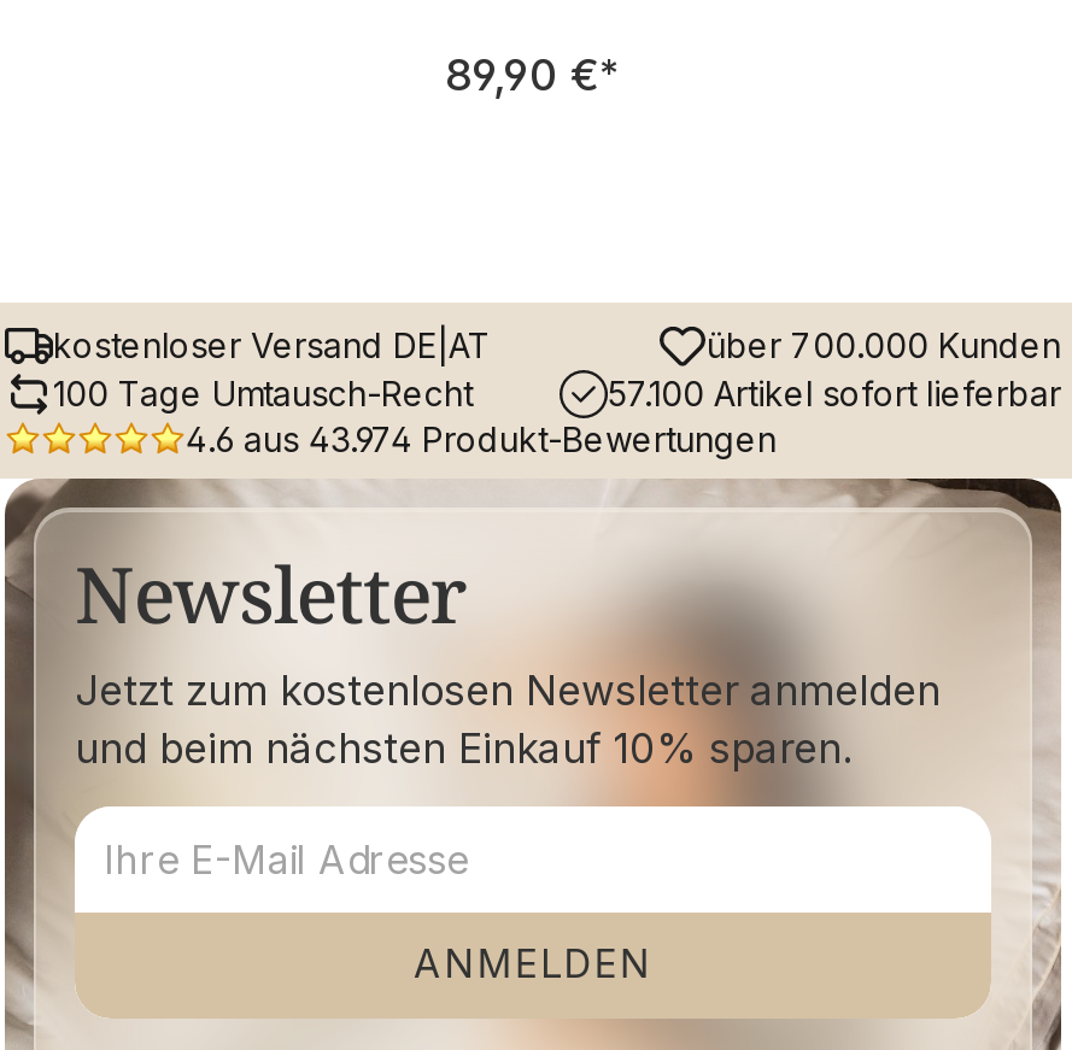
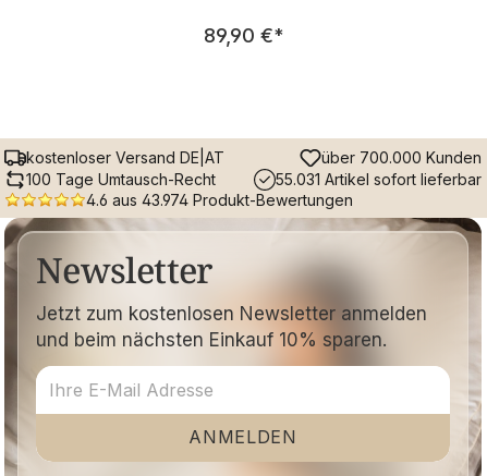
[608,373,1061,414] 57.100 Artikel sofort lieferbar -> [276,170,482,189] 55.031 Artikel sofort lieferbar

